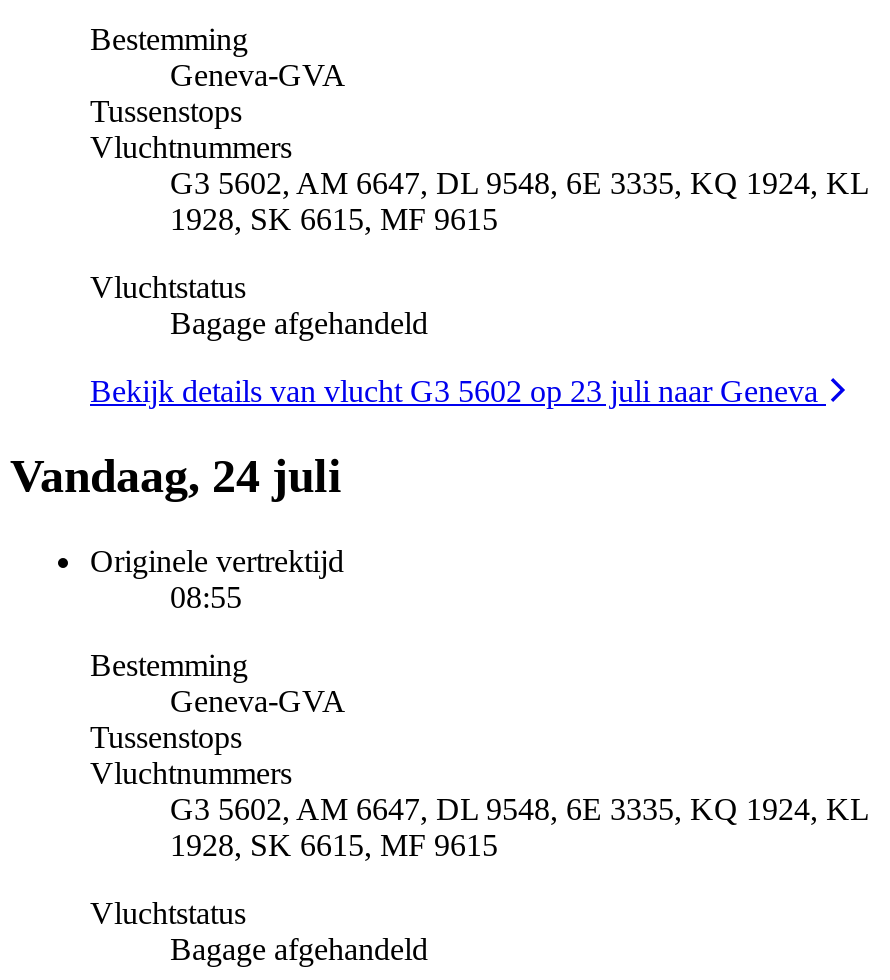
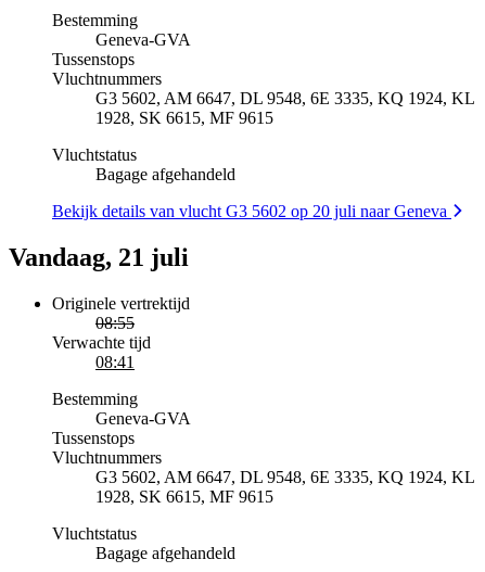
[90,373,826,407] Bekijk details van vlucht G3 5602 op 23 juli naar Geneva -> [52,202,451,220] Bekijk details van vlucht G3 5602 op 20 juli naar Geneva
[10,449,342,501] Vandaag, 24 juli -> [9,243,189,271] Vandaag, 21 juli
none -> [52,333,151,371] Verwachte tijd | 08:41

